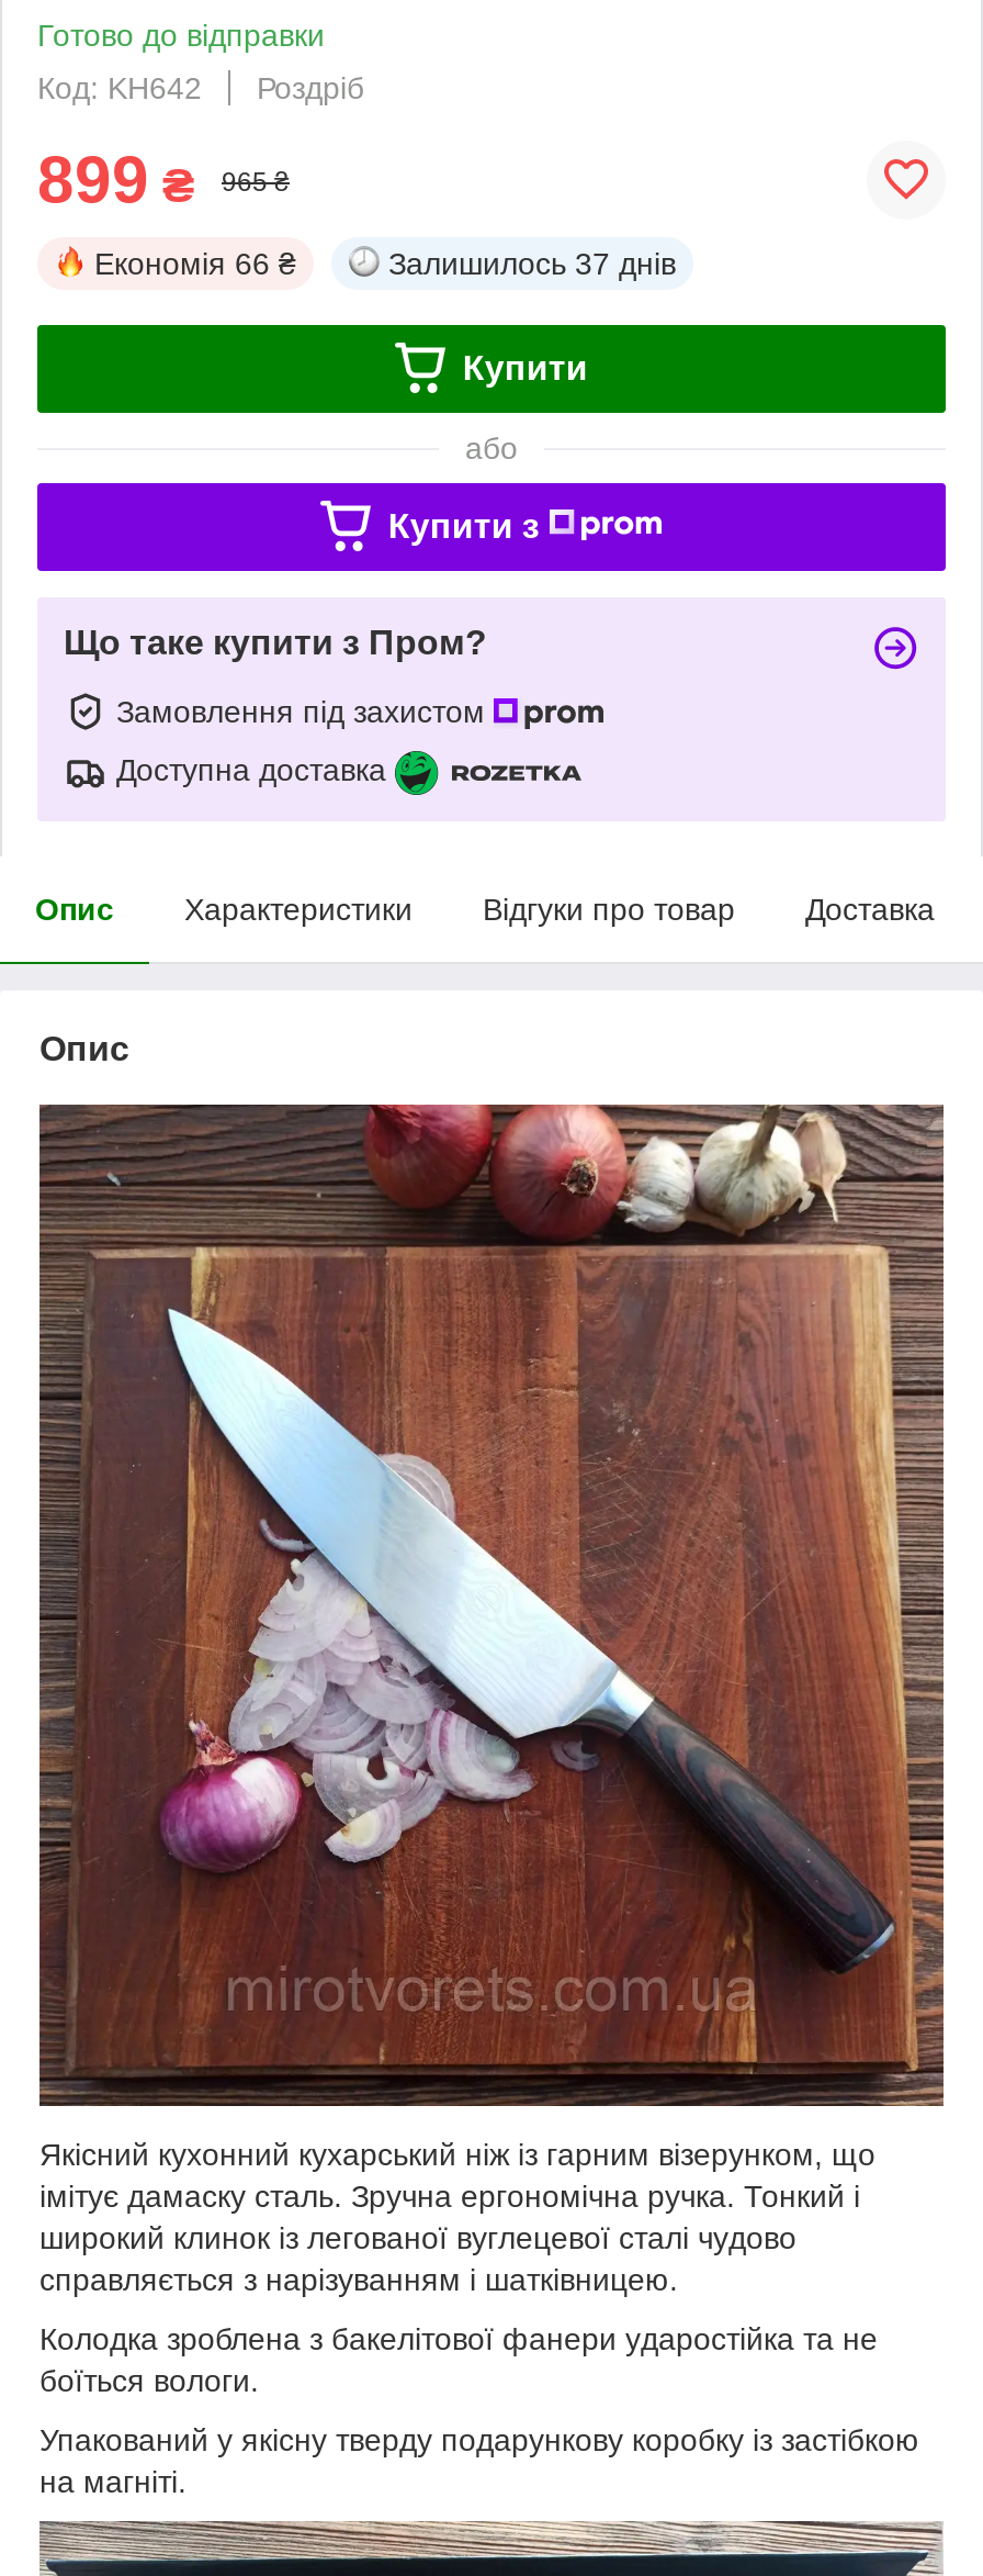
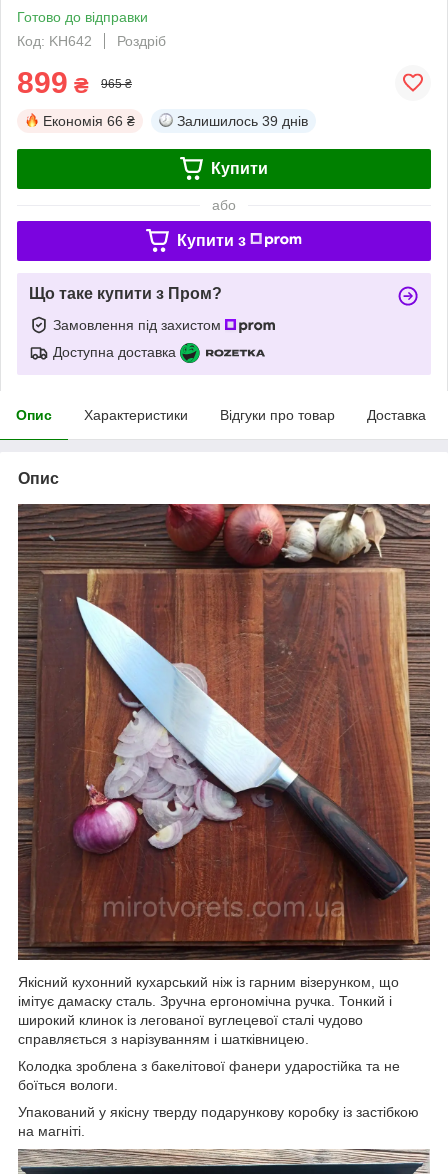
[388,246,676,281] Залишилось 37 днів -> [177,113,308,129] Залишилось 39 днів

